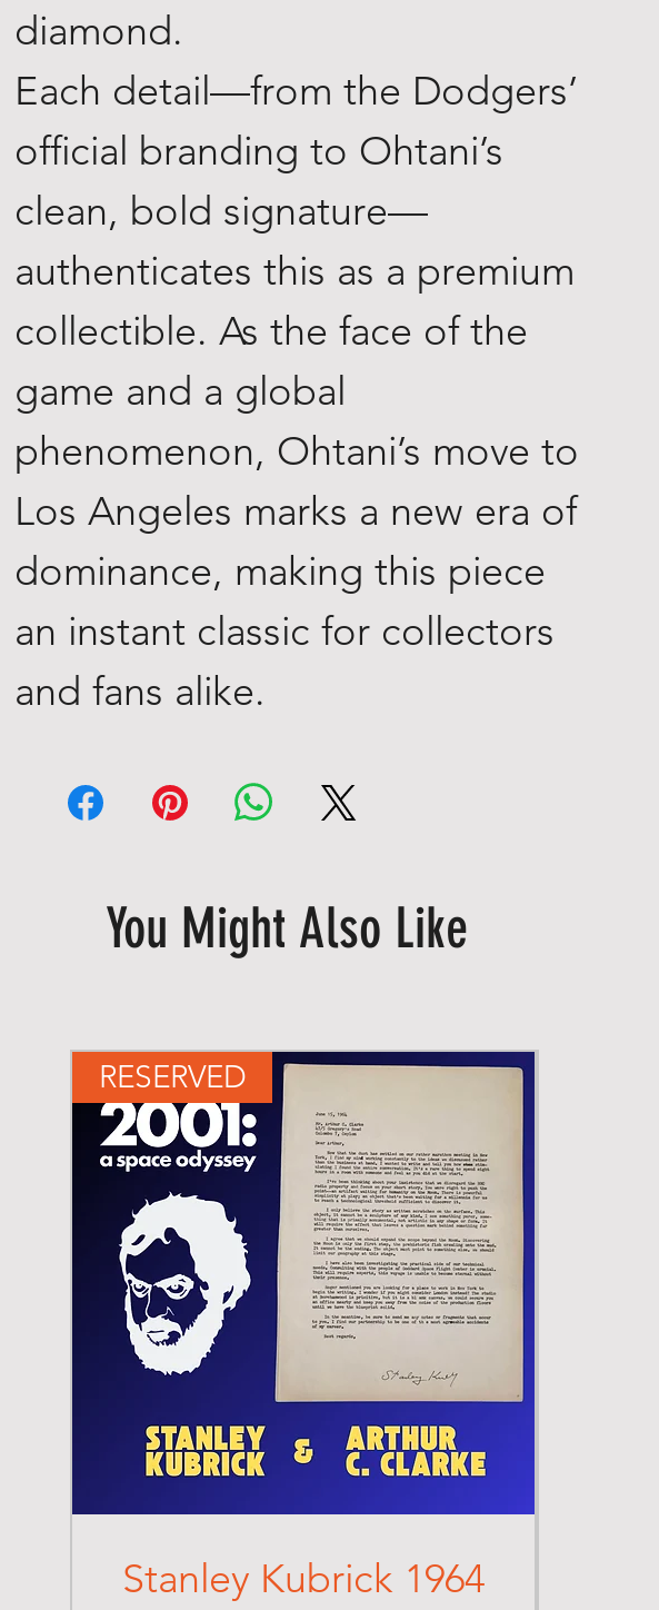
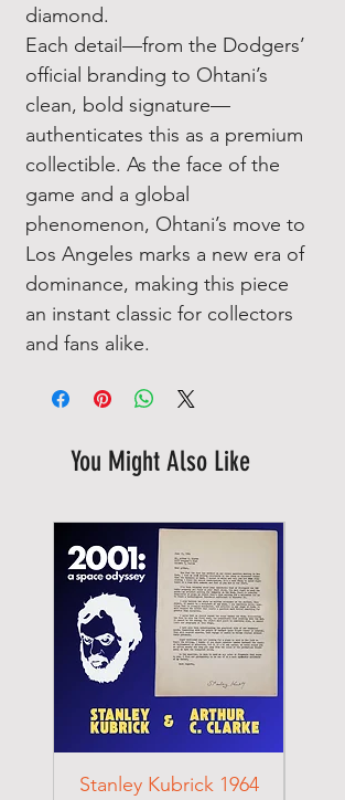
[99,1056,246,1096] RESERVED -> none

